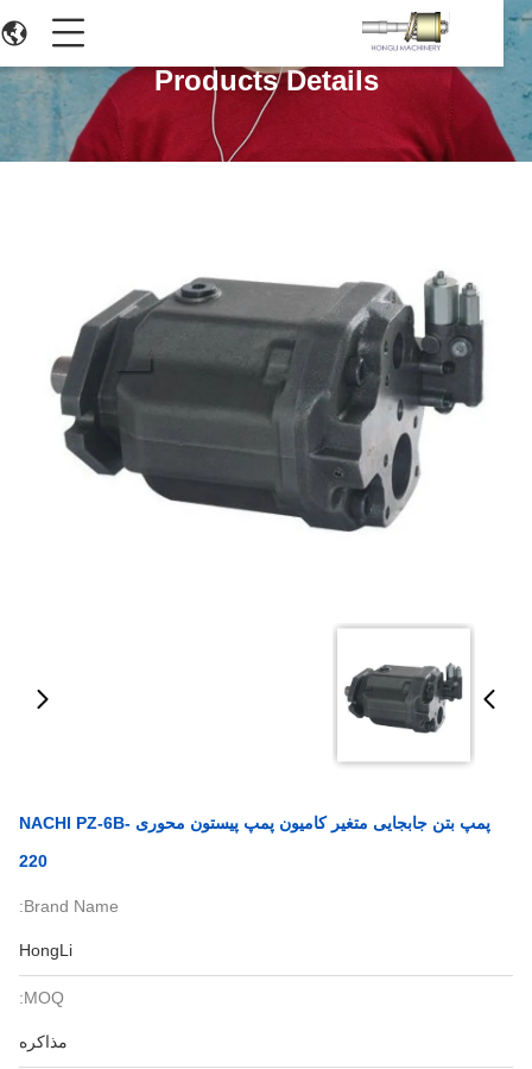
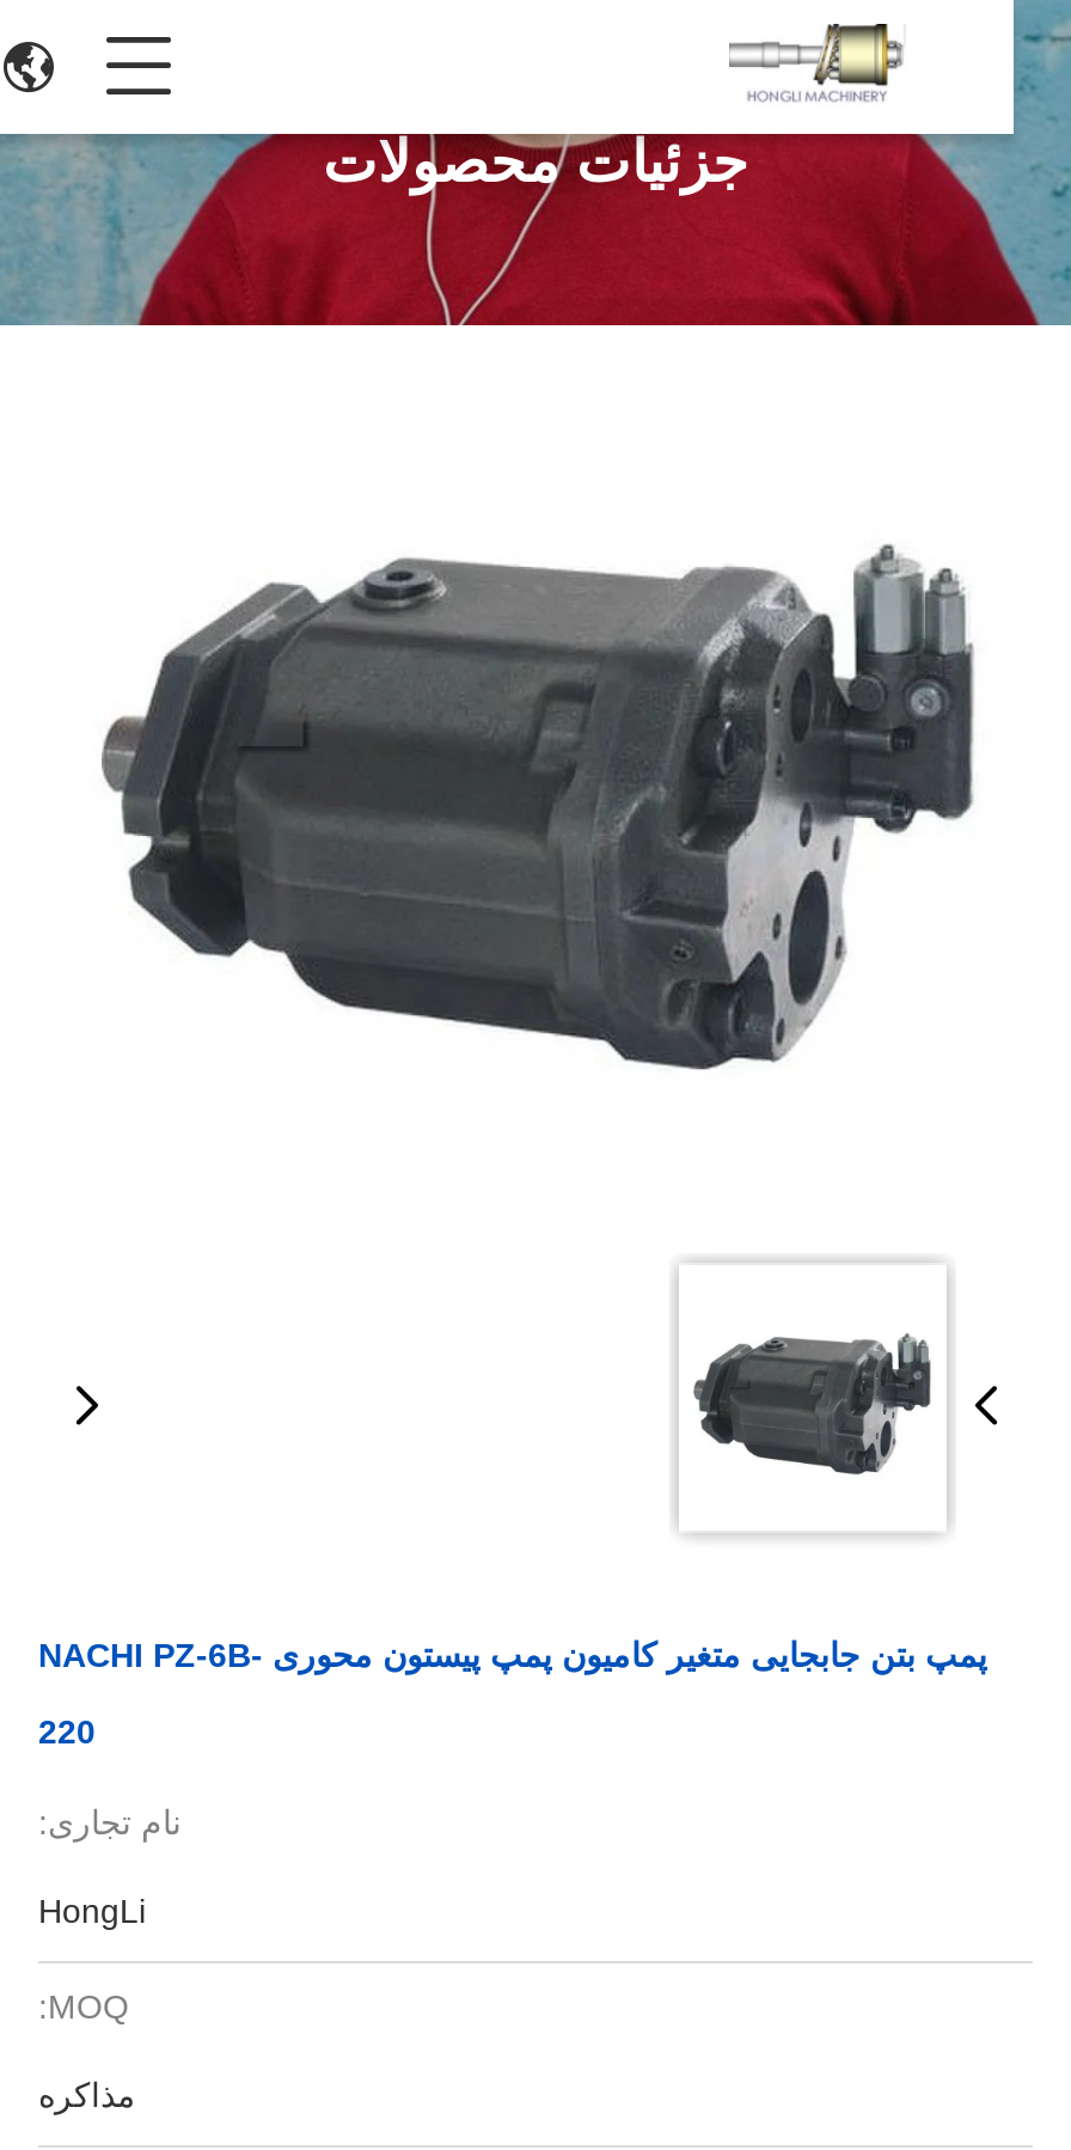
[168,64,392,96] Products Details -> [351,129,777,194] جزئیات محصولات
[38,897,133,916] Brand Name: -> [67,1803,210,1841] نام تجاری:

